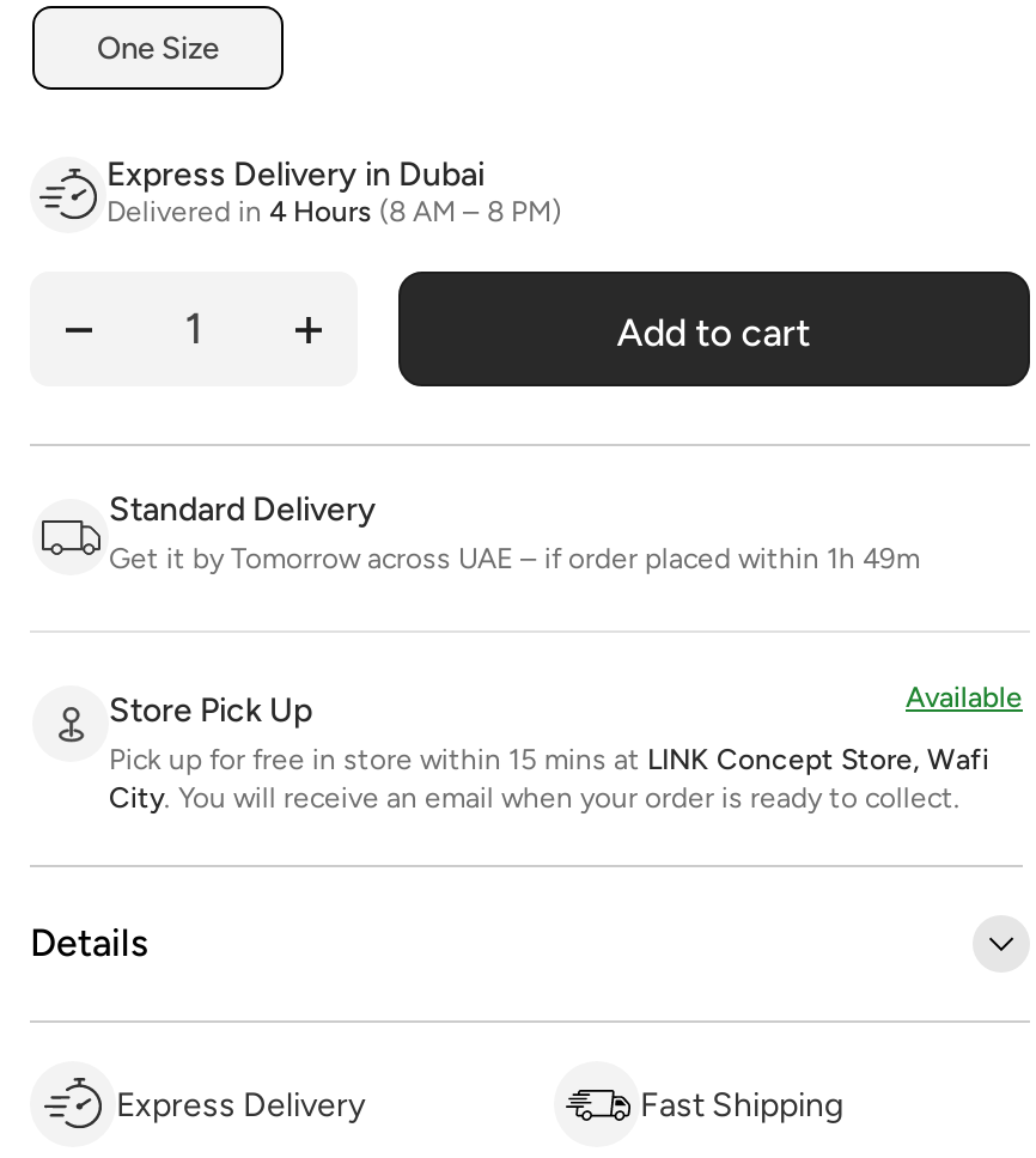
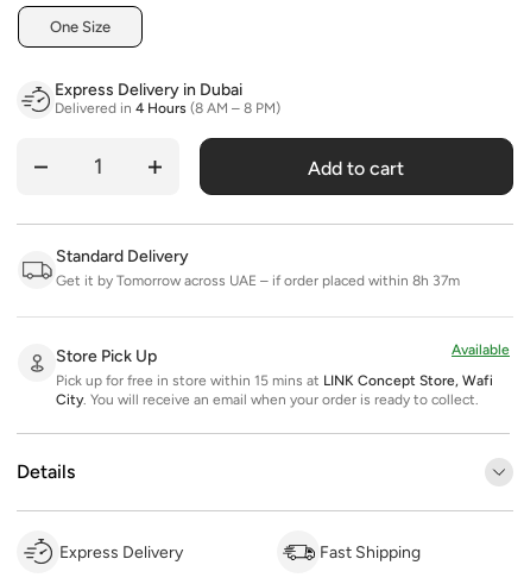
[109,542,920,575] Get it by Tomorrow across UAE – if order placed within 1h 49m -> [56,272,460,289] Get it by Tomorrow across UAE – if order placed within 8h 37m

